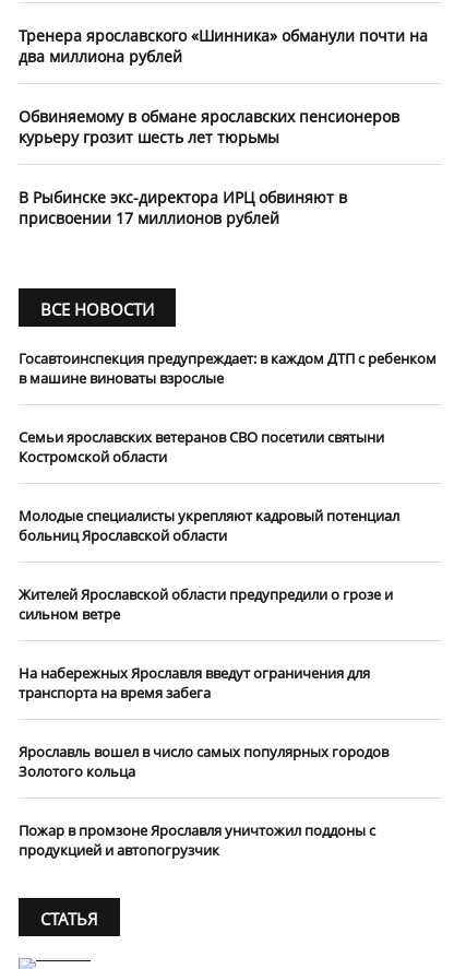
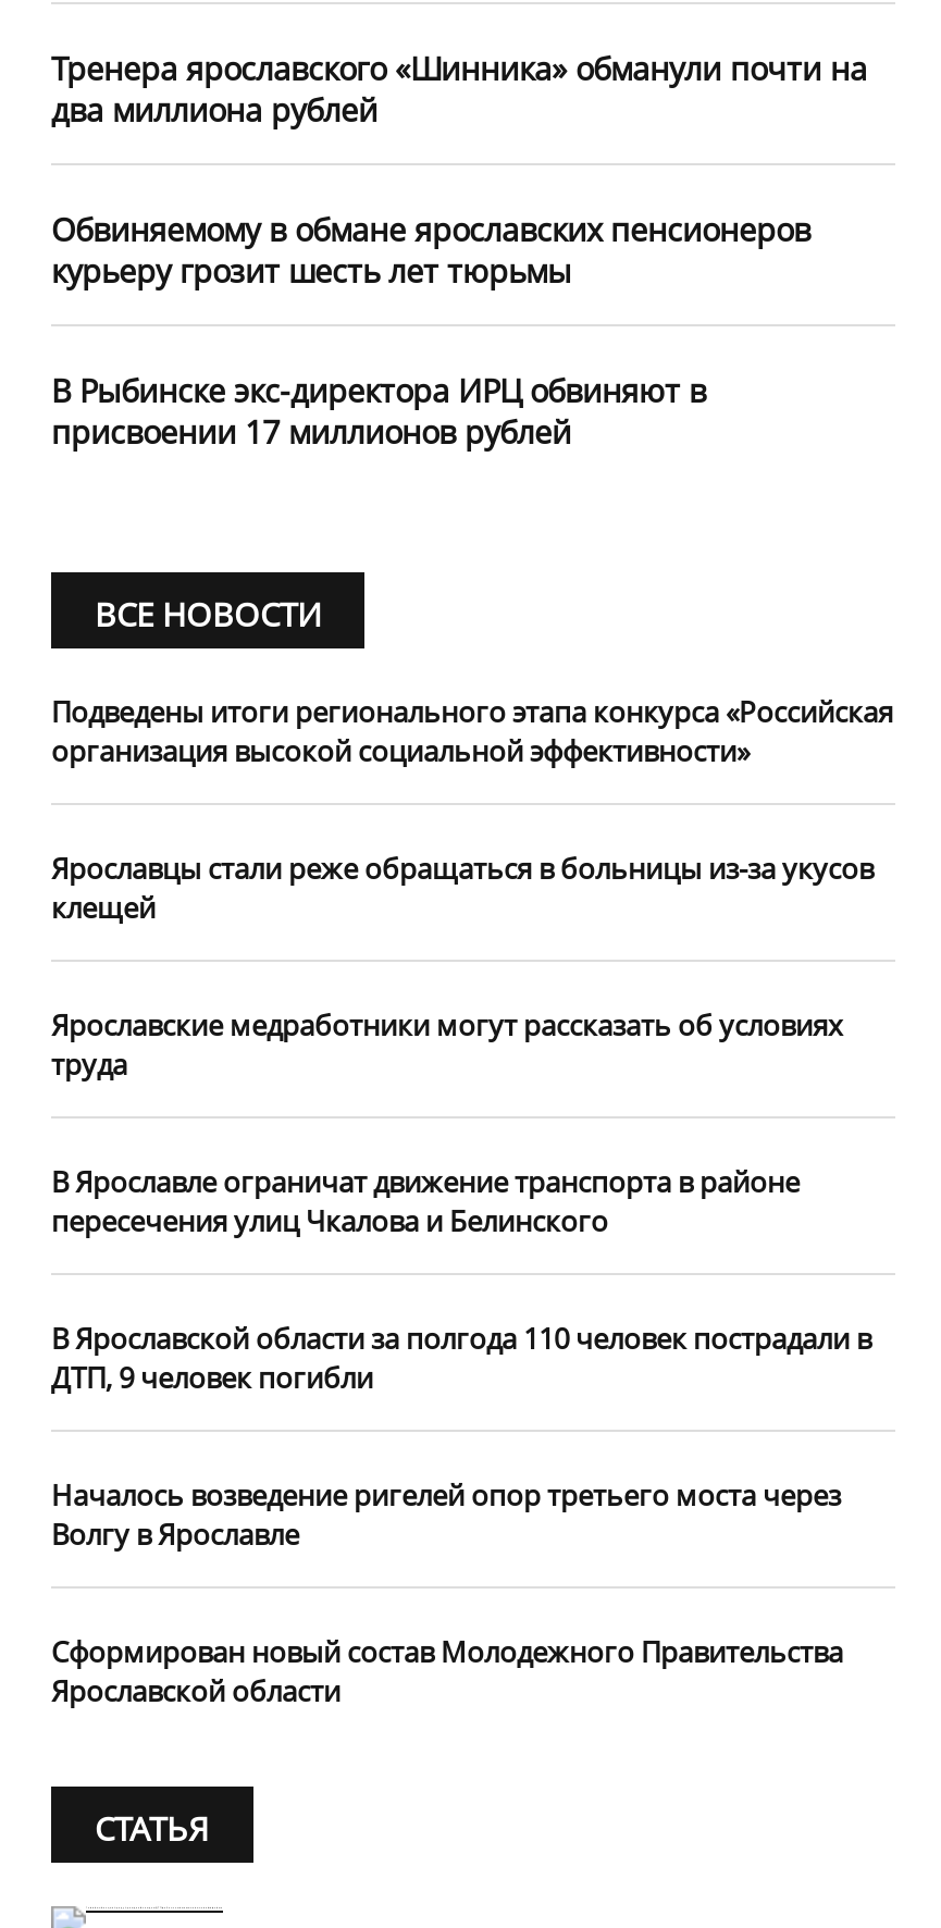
[19,348,437,388] Госавтоинспекция предупреждает: в каждом ДТП с ребенком | в машине виноваты взрослые -> [51,692,893,770] Подведены итоги регионального этапа конкурса «Российская | организация высокой социальной эффективности»
[19,427,384,466] Семьи ярославских ветеранов СВО посетили святыни | Костромской области -> [51,849,874,927] Ярославцы стали реже обращаться в больницы из-за укусов | клещей
[19,506,399,545] Молодые специалисты укрепляют кадровый потенциал | больниц Ярославской области -> [51,1005,843,1084] Ярославские медработники могут рассказать об условиях | труда
[19,584,393,624] Жителей Ярославской области предупредили о грозе и | сильном ветре -> [51,1162,800,1240] В Ярославле ограничат движение транспорта в районе | пересечения улиц Чкалова и Белинского
[19,663,370,702] На набережных Ярославля введут ограничения для | транспорта на время забега -> [51,1319,871,1397] В Ярославской области за полгода 110 человек пострадали в | ДТП, 9 человек погибли
[19,742,389,781] Ярославль вошел в число самых популярных городов | Золотого кольца -> [51,1475,841,1554] Началось возведение ригелей опор третьего моста через | Волгу в Ярославле
[19,820,375,860] Пожар в промзоне Ярославля уничтожил поддоны с | продукцией и автопогрузчик -> [51,1632,843,1710] Сформирован новый состав Молодежного Правительства | Ярославской области

